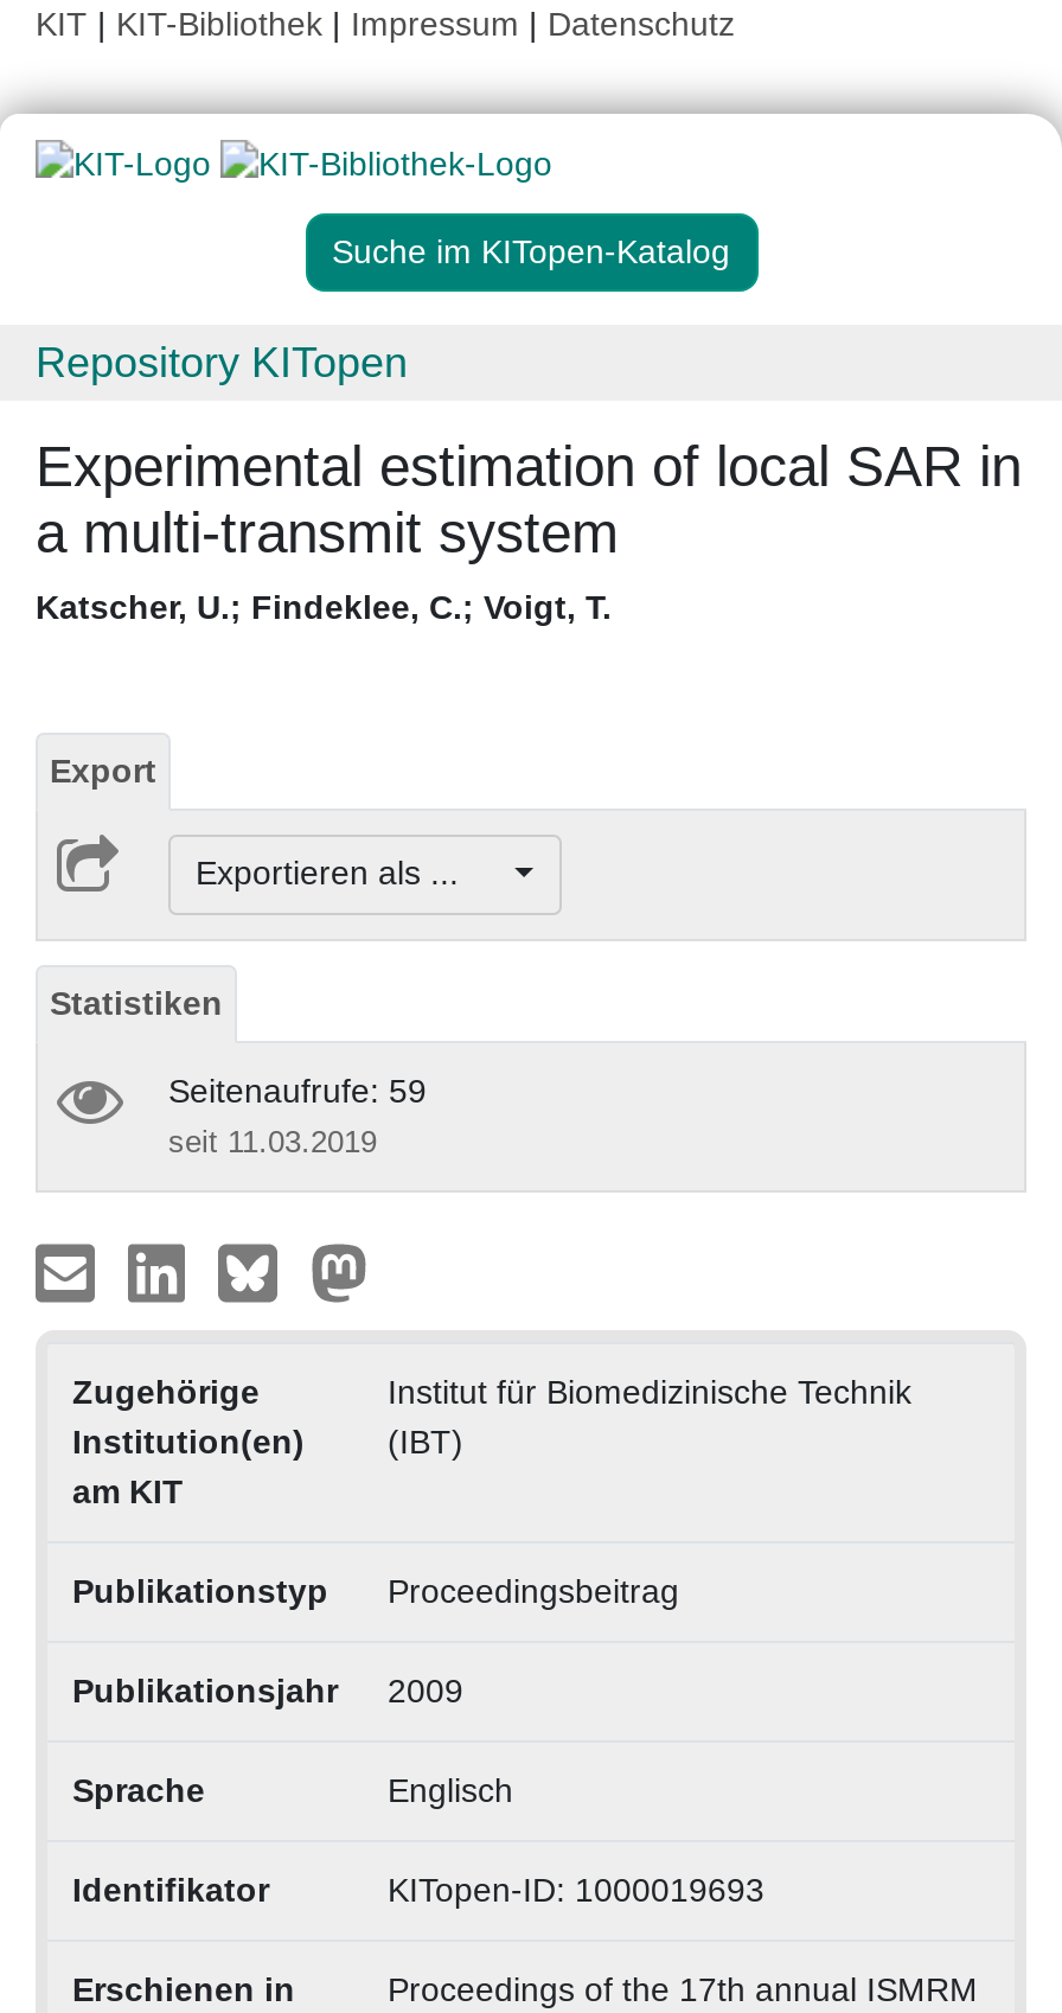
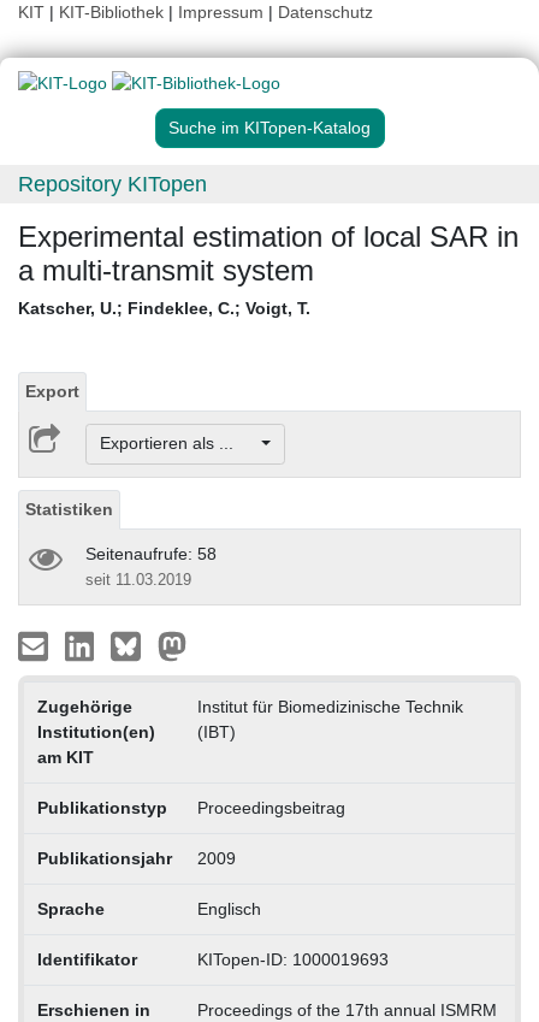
[168,1071,427,1108] Seitenaufrufe: 59 -> [85,544,217,563] Seitenaufrufe: 58

